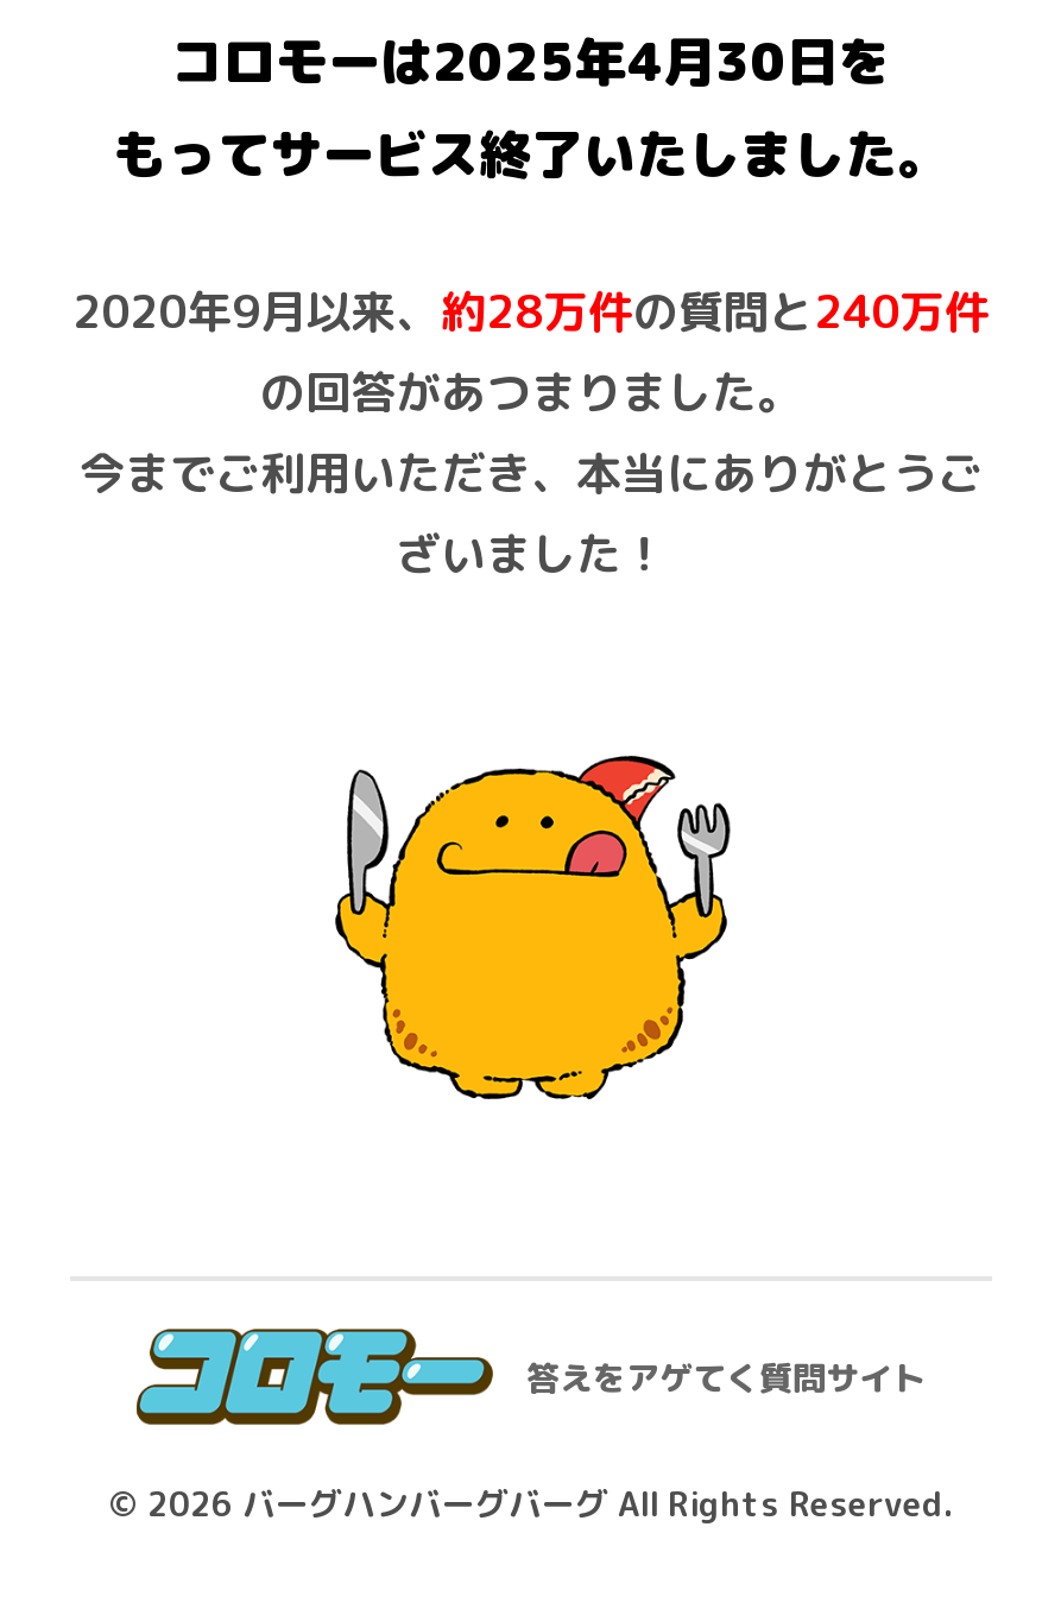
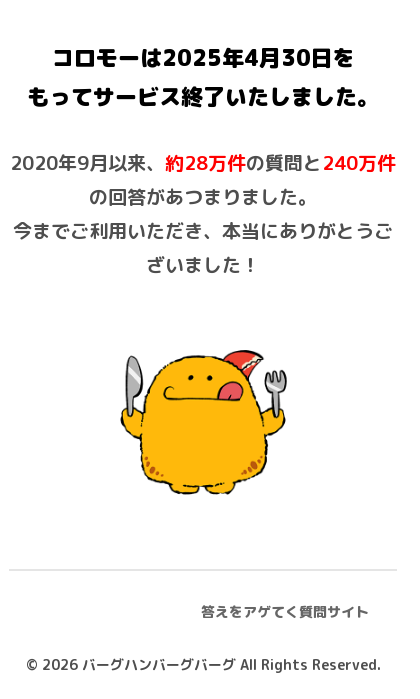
[134,1326,495,1428] [image] -> none

